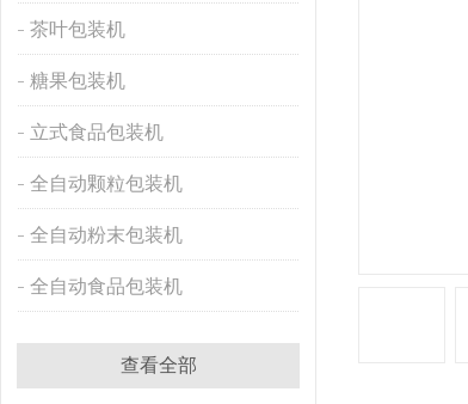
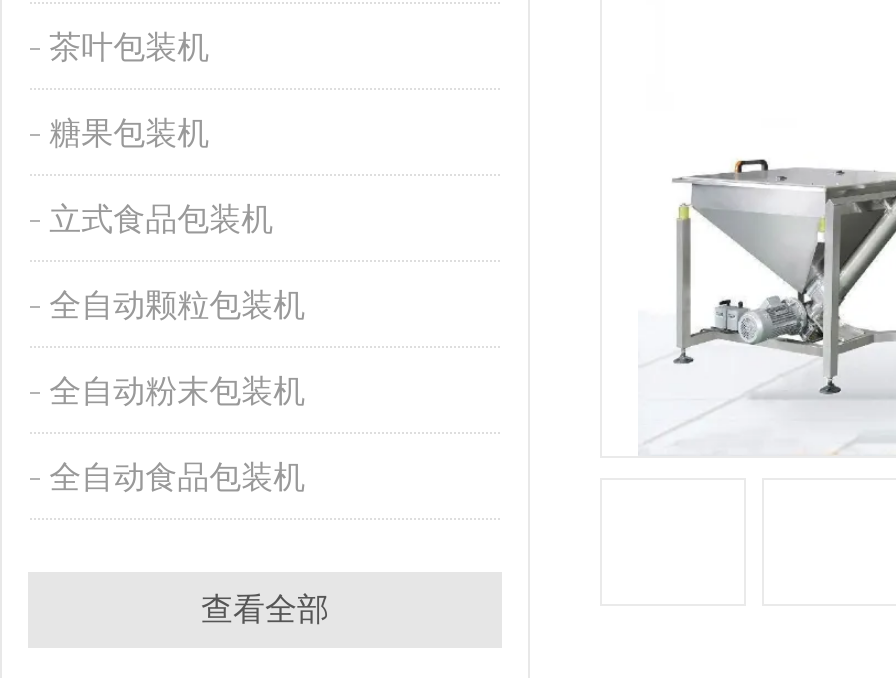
none -> [640,156,890,456] [image]

